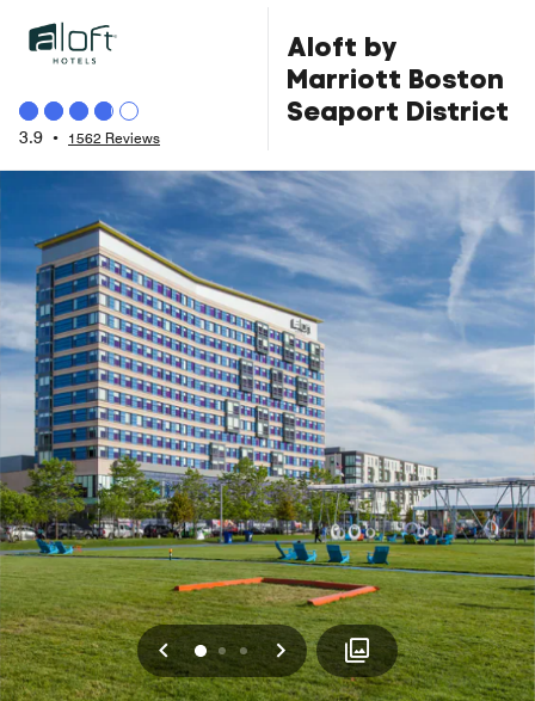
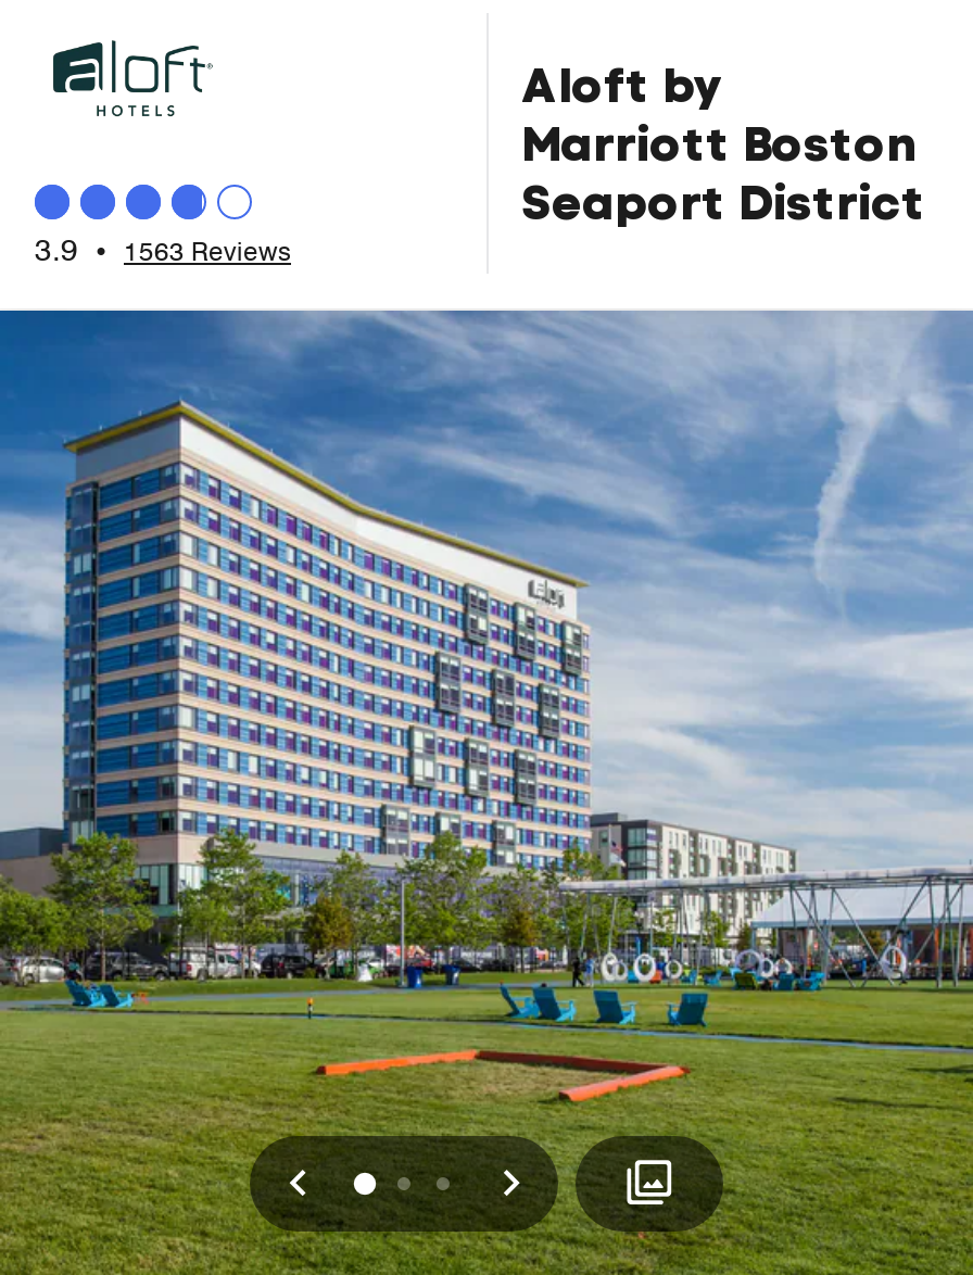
[19,128,160,147] 3.9 • 1562 Reviews -> [35,232,291,267] 3.9 • 1563 Reviews

